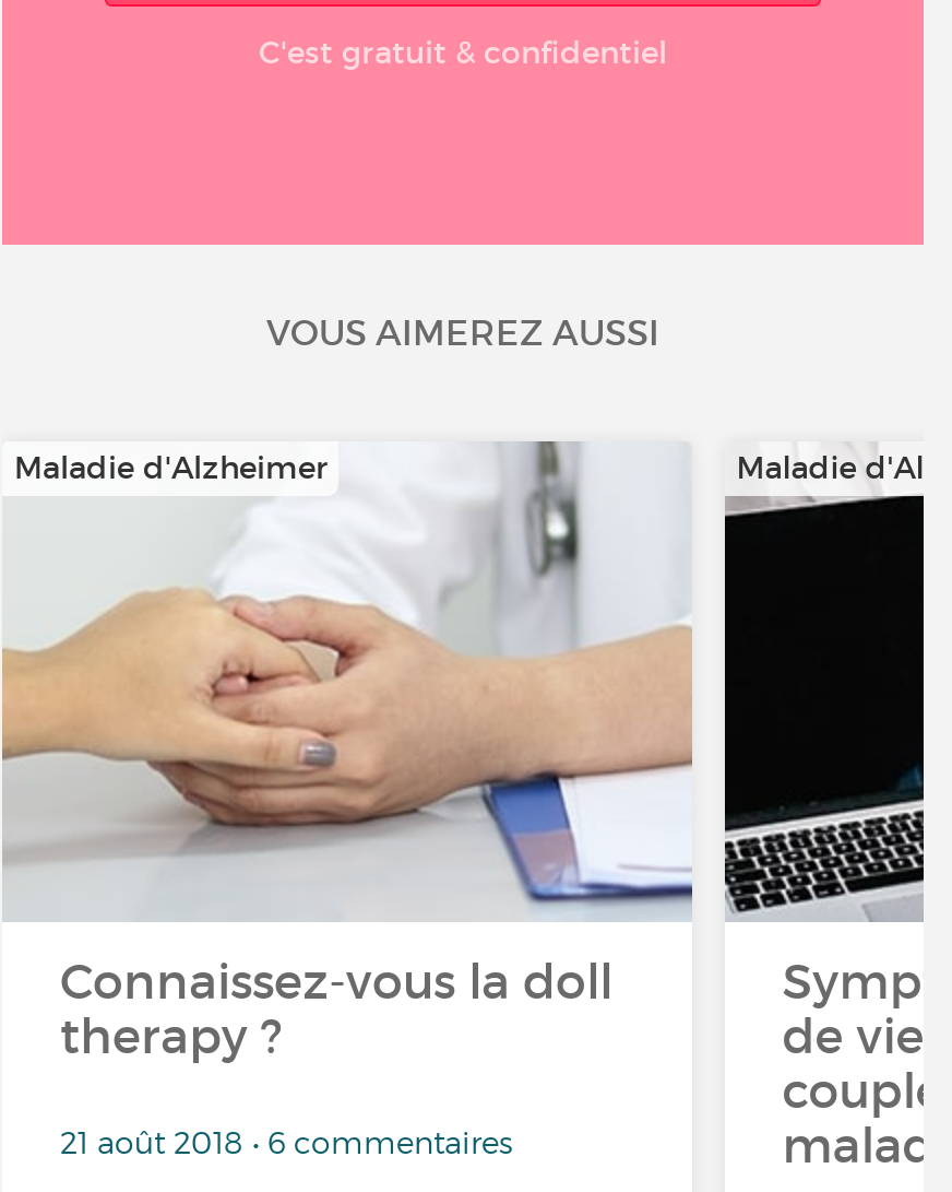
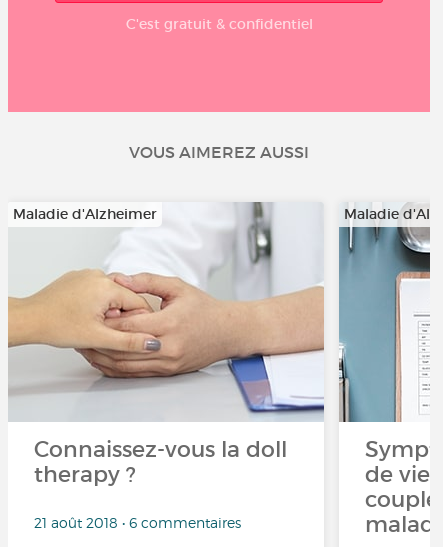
[723,496,926,922] [image] -> [338,225,431,422] [image]

